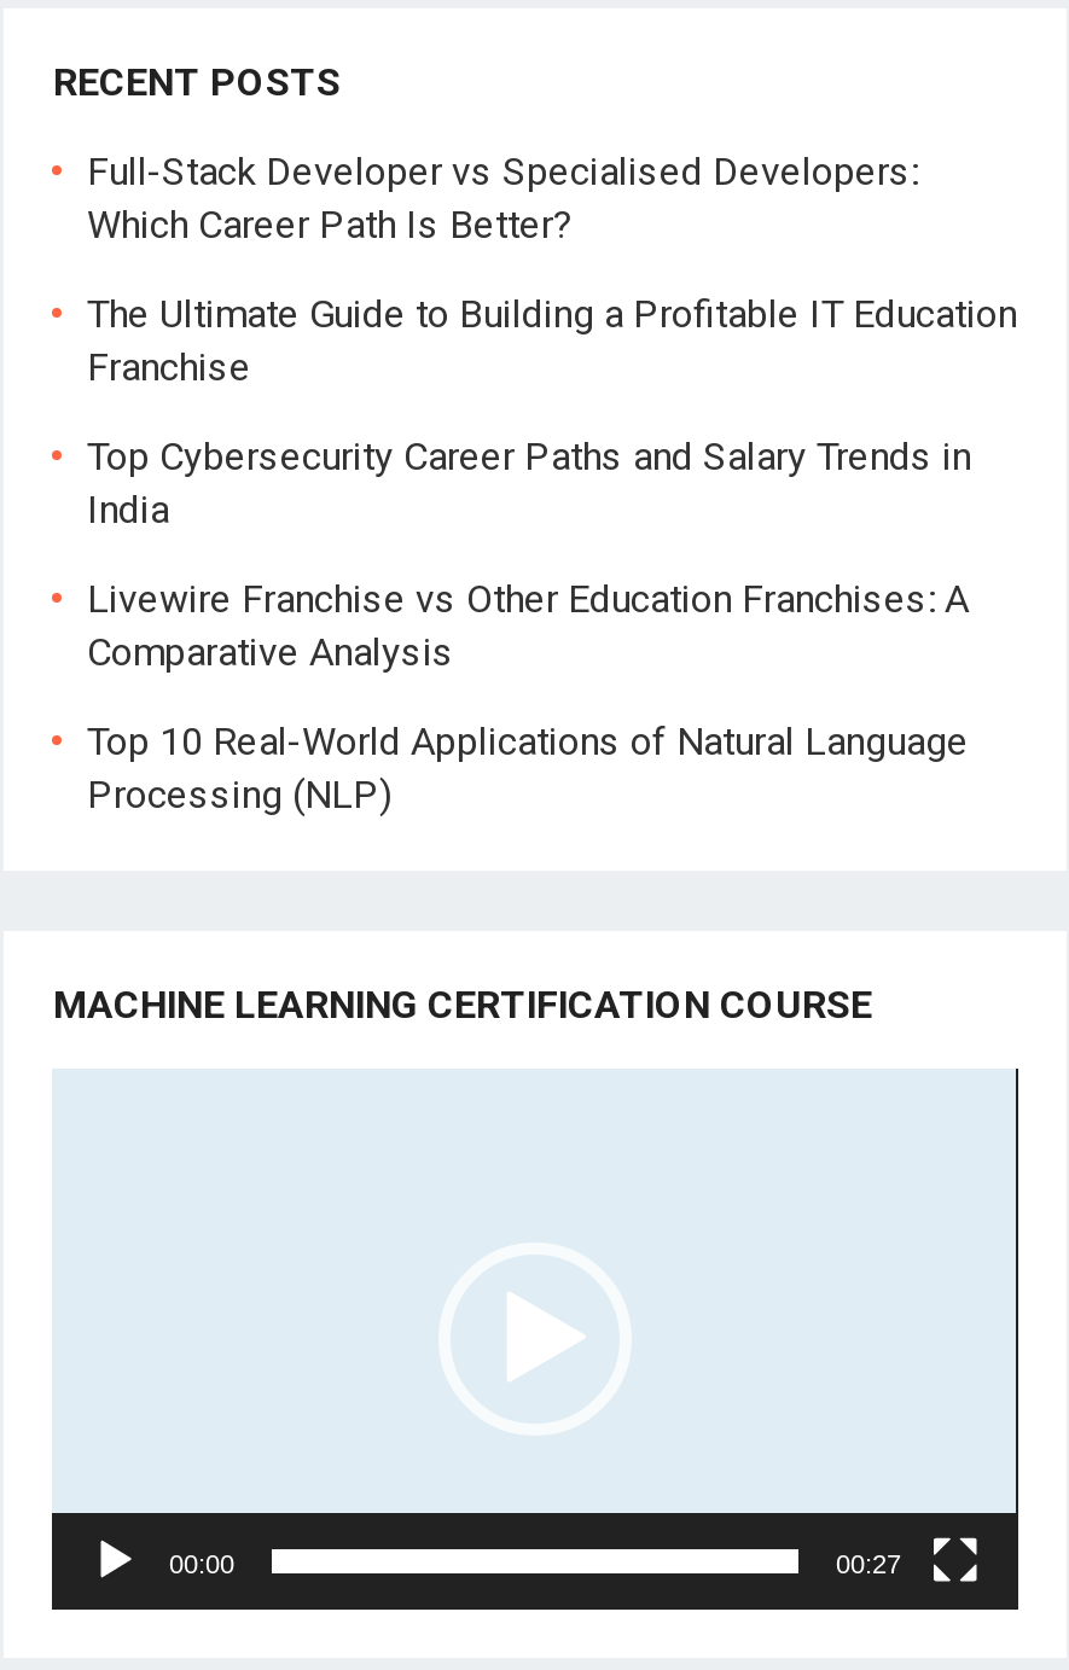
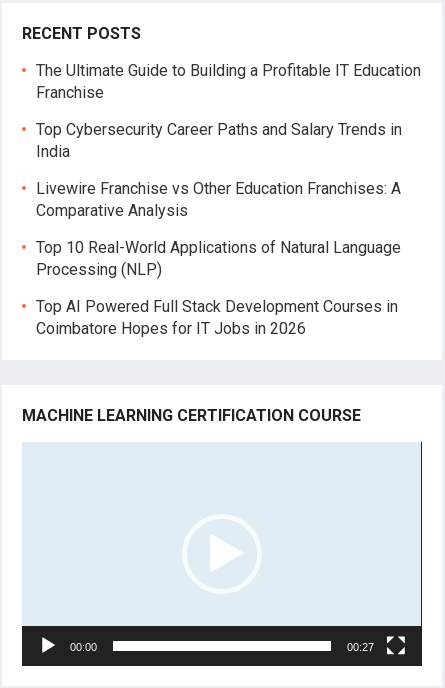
[87,149,918,248] Full-Stack Developer vs Specialised Developers: | Which Career Path Is Better? -> none
moved [87,291,1017,817] -> [36,61,421,279]: The Ultimate Guide to Building a Profitable IT Education | Franchise | Top Cybersecurity Career Paths and Salary Trends in | India | Livewire Franchise vs Other Education Franchises: A | Comparative Analysis | Top 10 Real-World Applications of Natural Language | Processing (NLP)
none -> [36,297,398,338] Top AI Powered Full Stack Development Courses in | Coimbatore Hopes for IT Jobs in 2026

